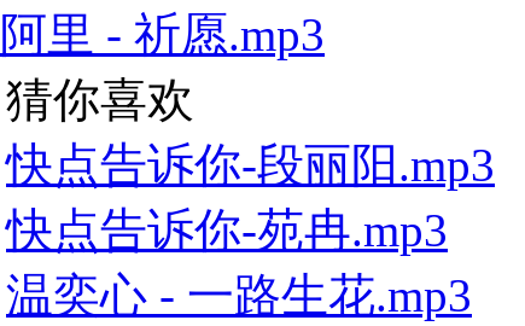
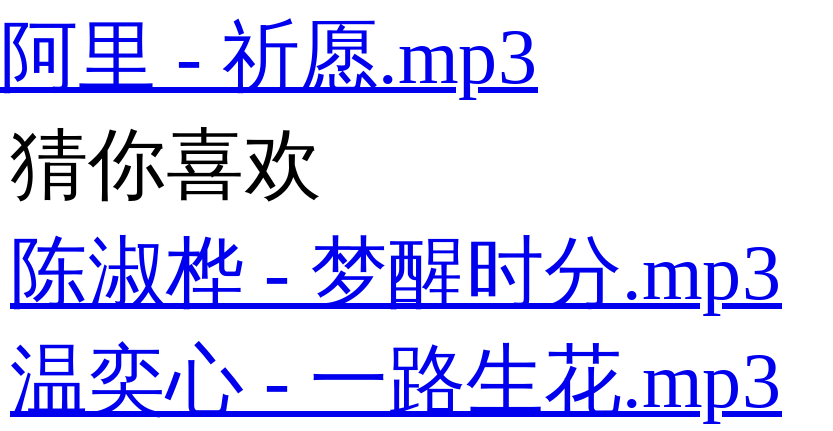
[6,139,495,256] 快点告诉你-段丽阳.mp3 | 快点告诉你-苑冉.mp3 -> [10,230,782,316] 陈淑桦 - 梦醒时分.mp3

